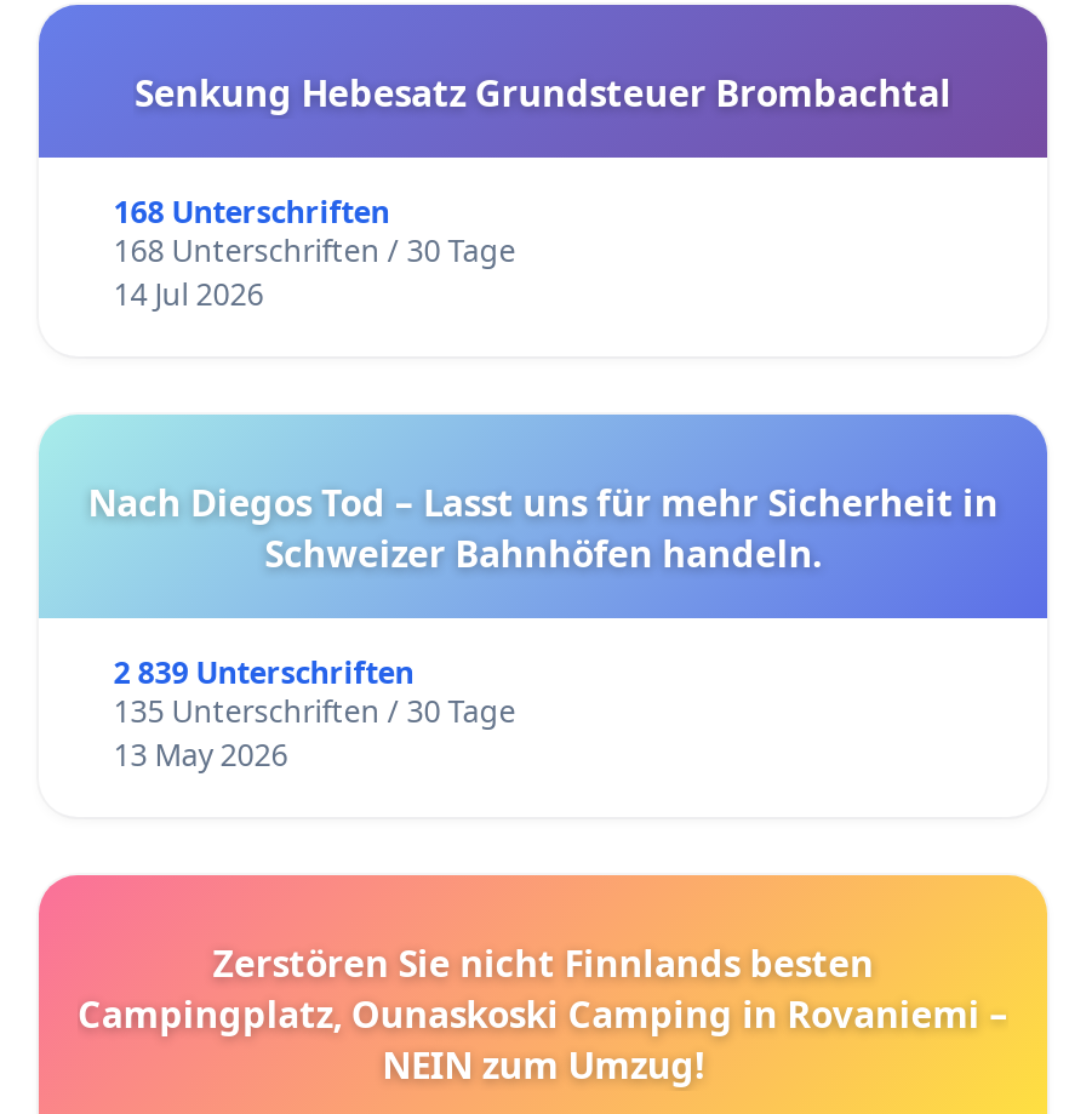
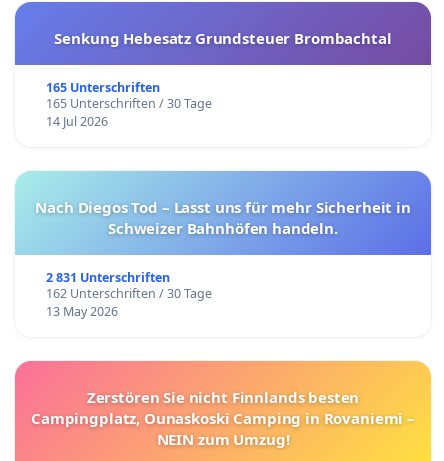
[113,192,390,234] 168 Unterschriften -> [46,79,160,96] 165 Unterschriften
[113,231,516,272] 168 Unterschriften / 30 Tage -> [46,95,212,112] 165 Unterschriften / 30 Tage
[113,653,414,694] 2 839 Unterschriften -> [46,269,170,286] 2 831 Unterschriften
[113,692,516,733] 135 Unterschriften / 30 Tage -> [46,285,212,302] 162 Unterschriften / 30 Tage

